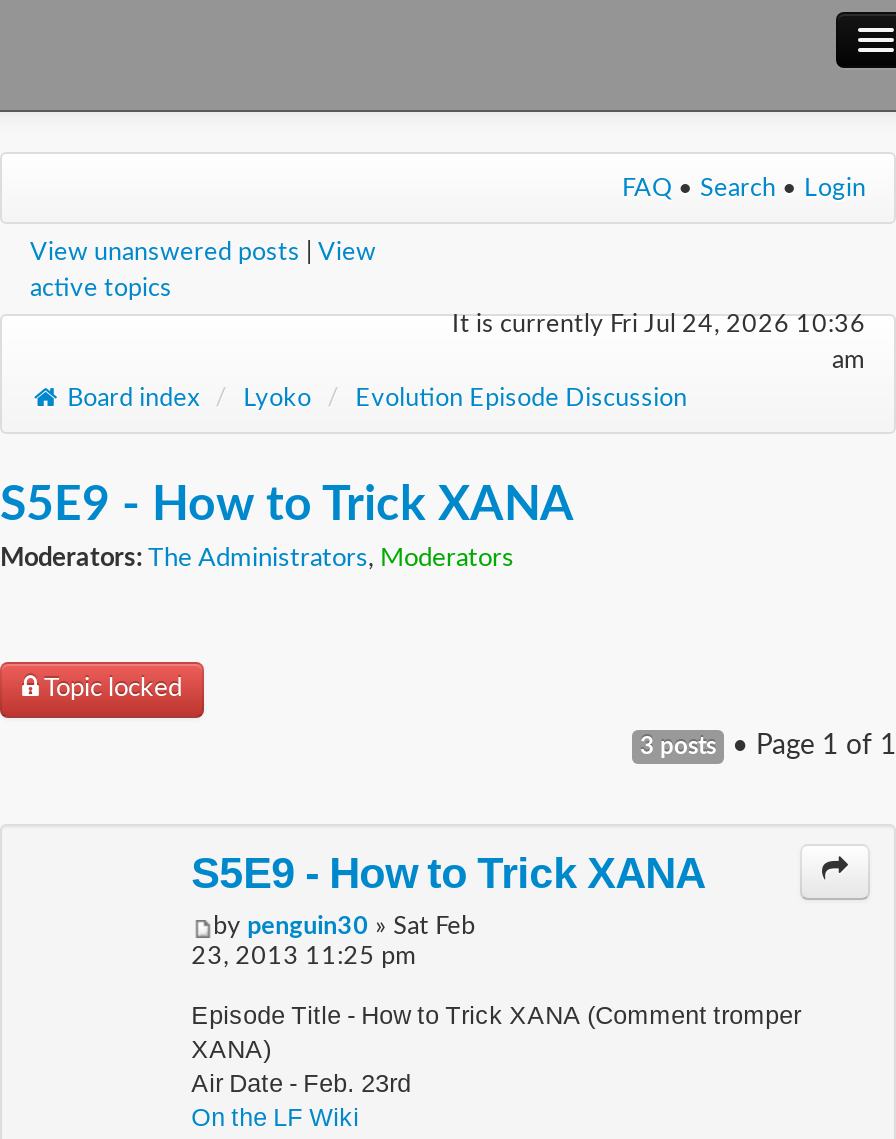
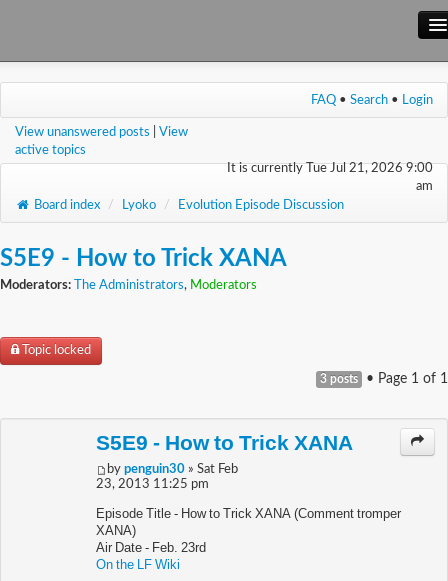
[452,312,866,336] It is currently Fri Jul 24, 2026 10:36 -> [227,162,433,174] It is currently Tue Jul 21, 2026 9:00

